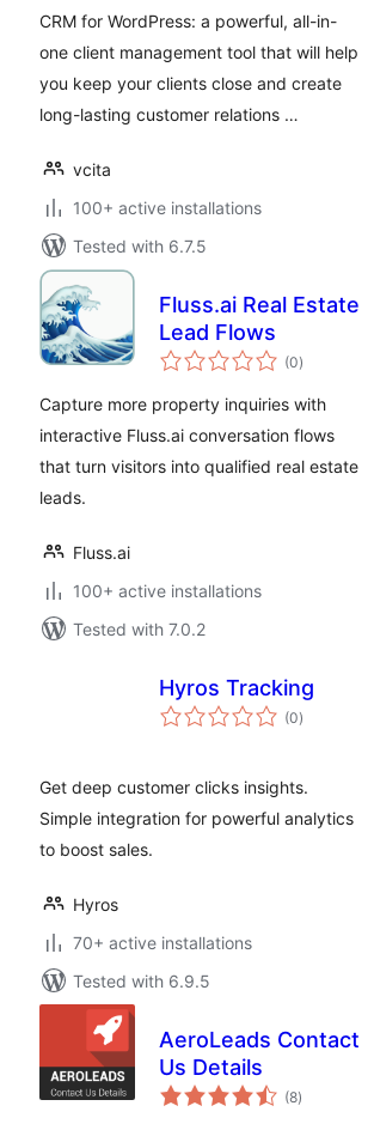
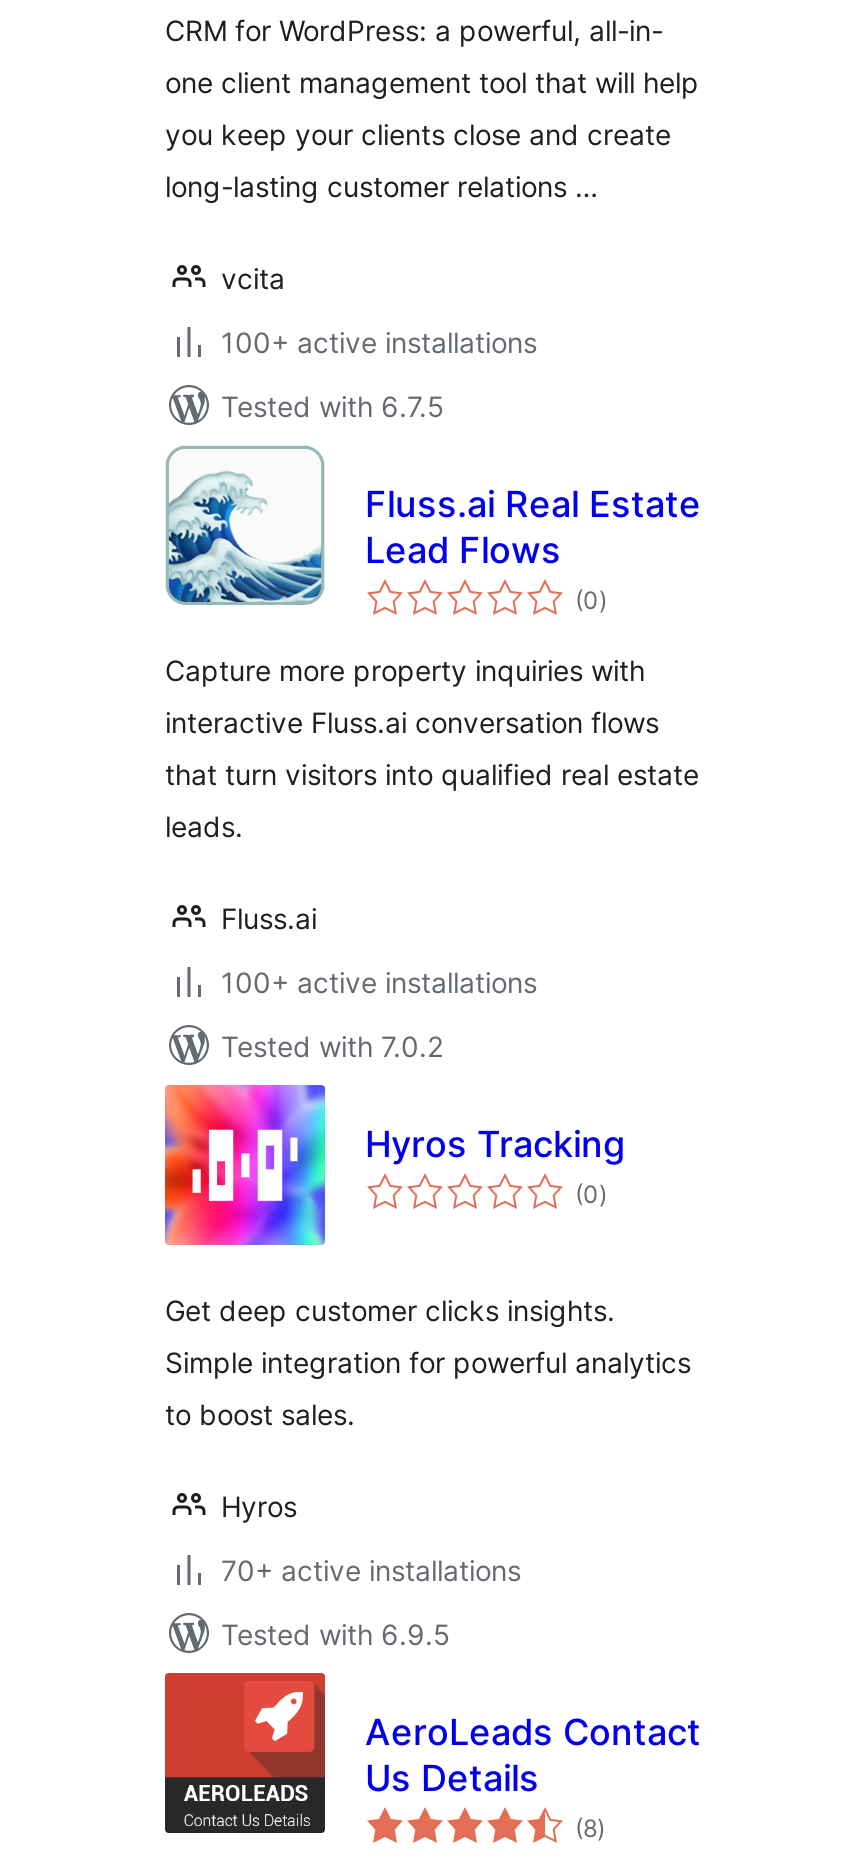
none -> [163,1083,327,1247] [image]

